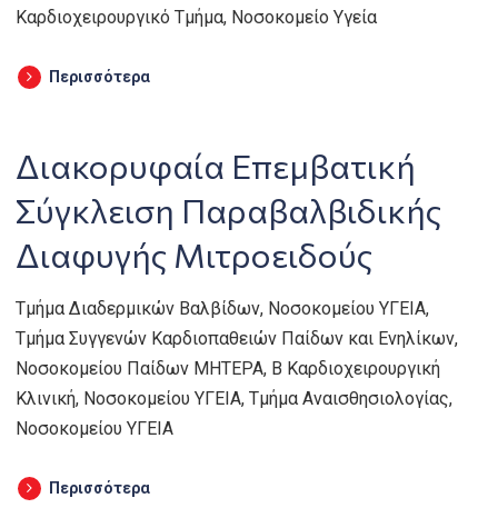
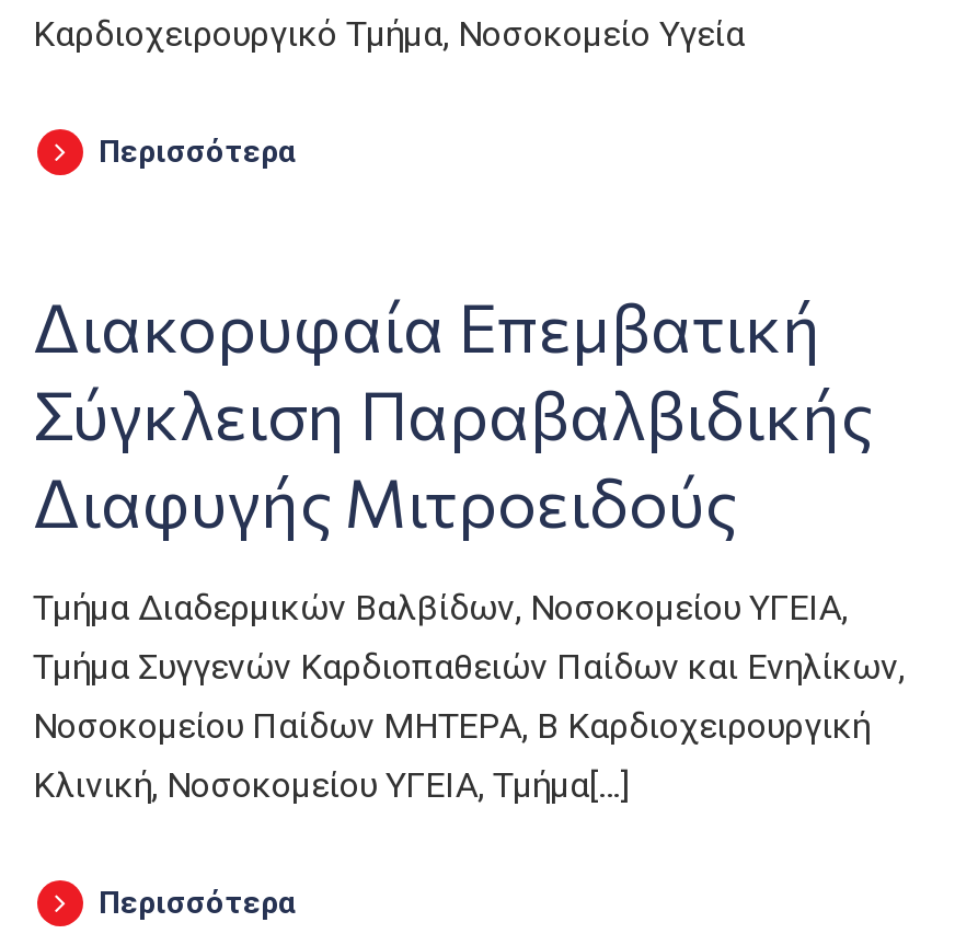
[16,388,452,439] Κλινική, Νοσοκομείου ΥΓΕΙΑ, Τμήμα Αναισθησιολογίας, | Νοσοκομείου ΥΓΕΙΑ -> [33,764,629,806] Κλινική, Νοσοκομείου ΥΓΕΙΑ, Τμήμα[…]

